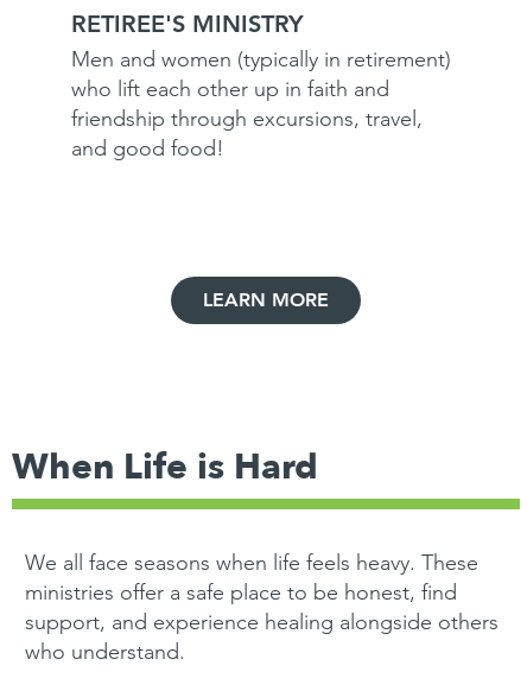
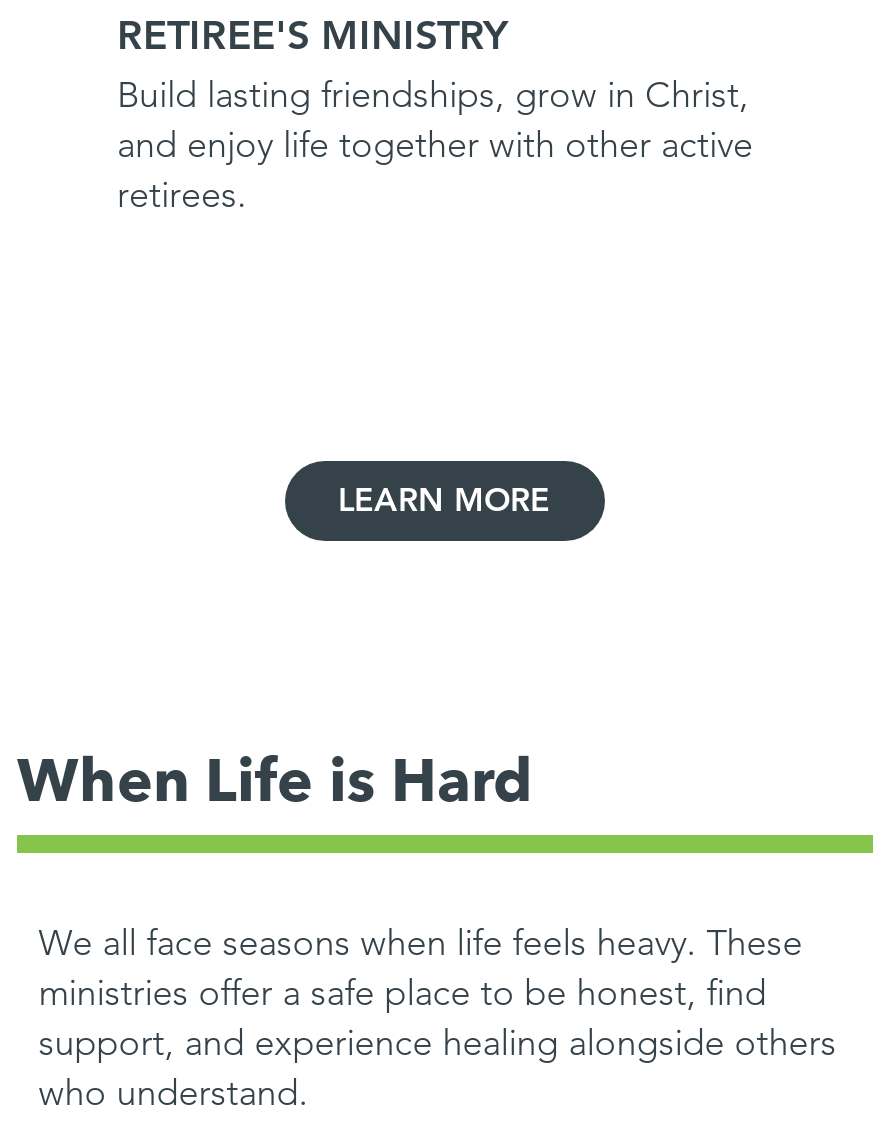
[71,46,451,161] Men and women (typically in retirement) | who lift each other up in faith and | friendship through excursions, travel, | and good food! -> [117,72,753,216] Build lasting friendships, grow in Christ, | and enjoy life together with other active | retirees.

